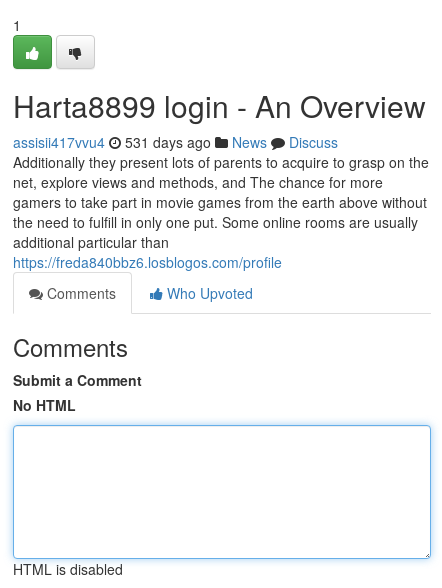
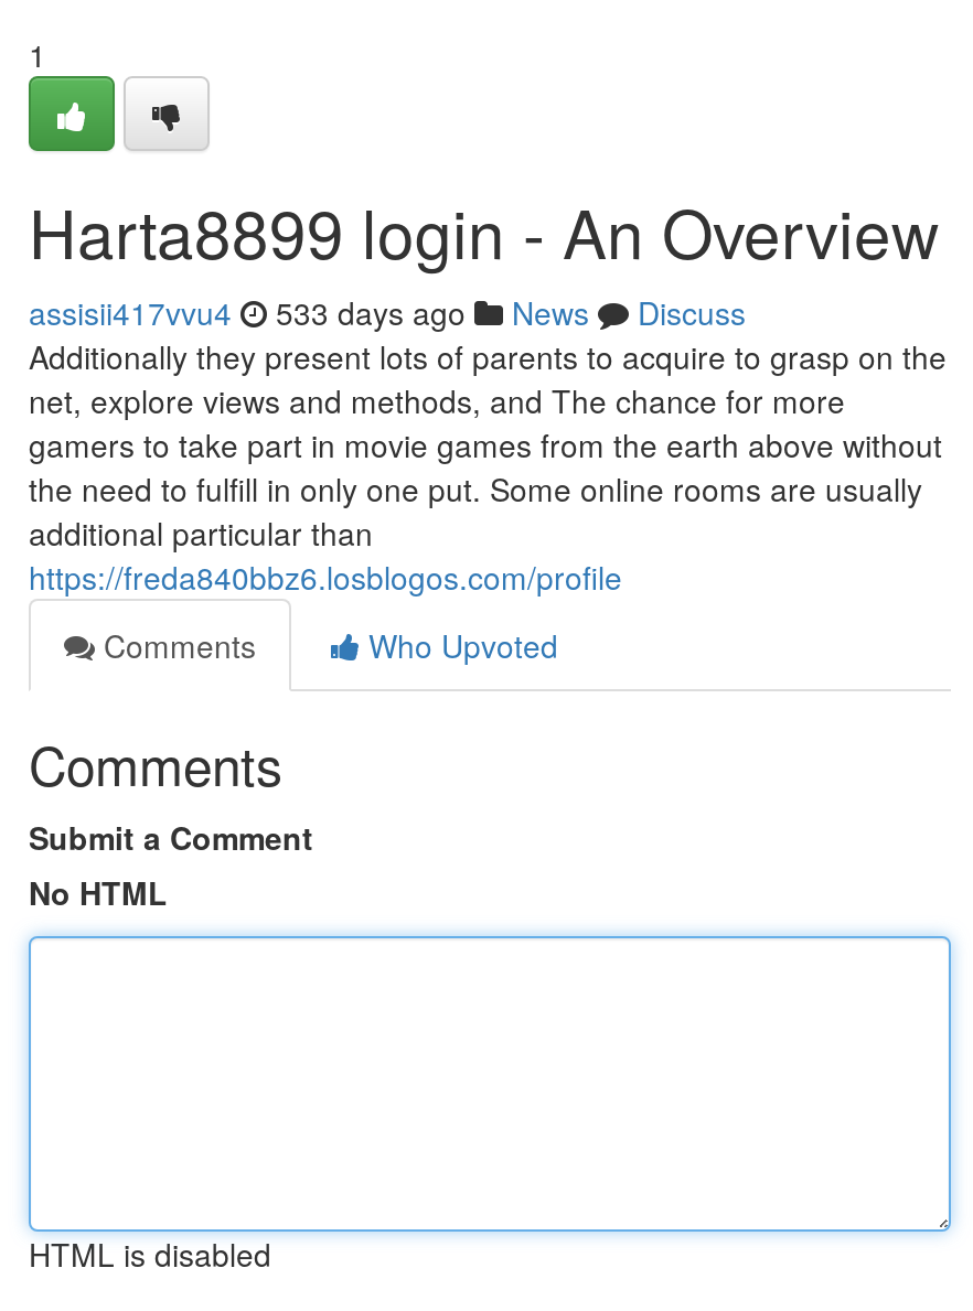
[13,132,338,152] assisii417vvu4 531 days ago News Discuss -> [29,290,746,334] assisii417vvu4 533 days ago News Discuss

